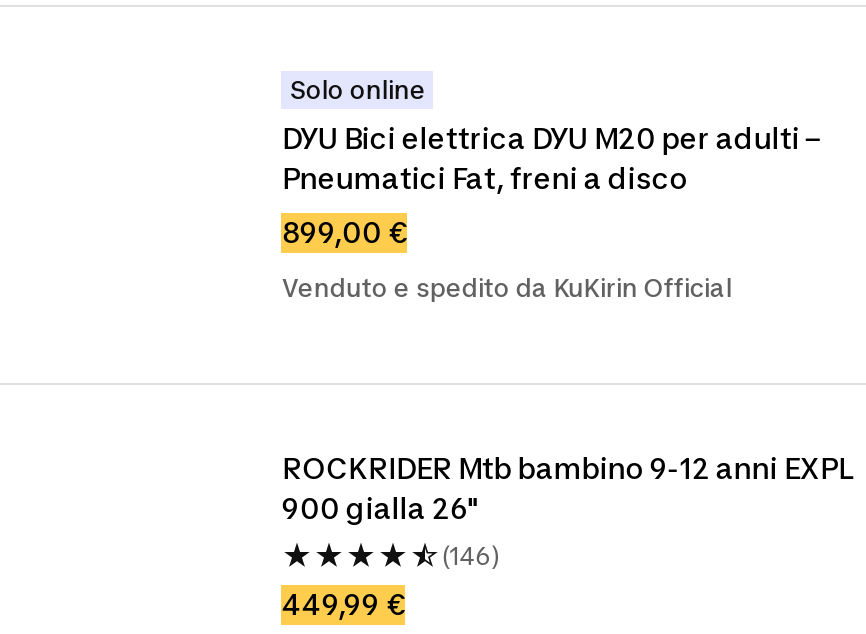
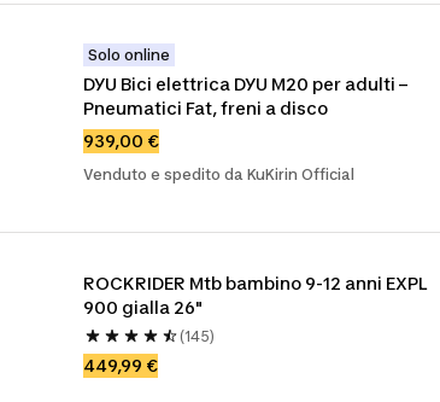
[282,215,408,249] 899,00 € -> [84,130,159,151] 939,00 €
[442,541,500,571] (146) -> [180,327,215,345] (145)

